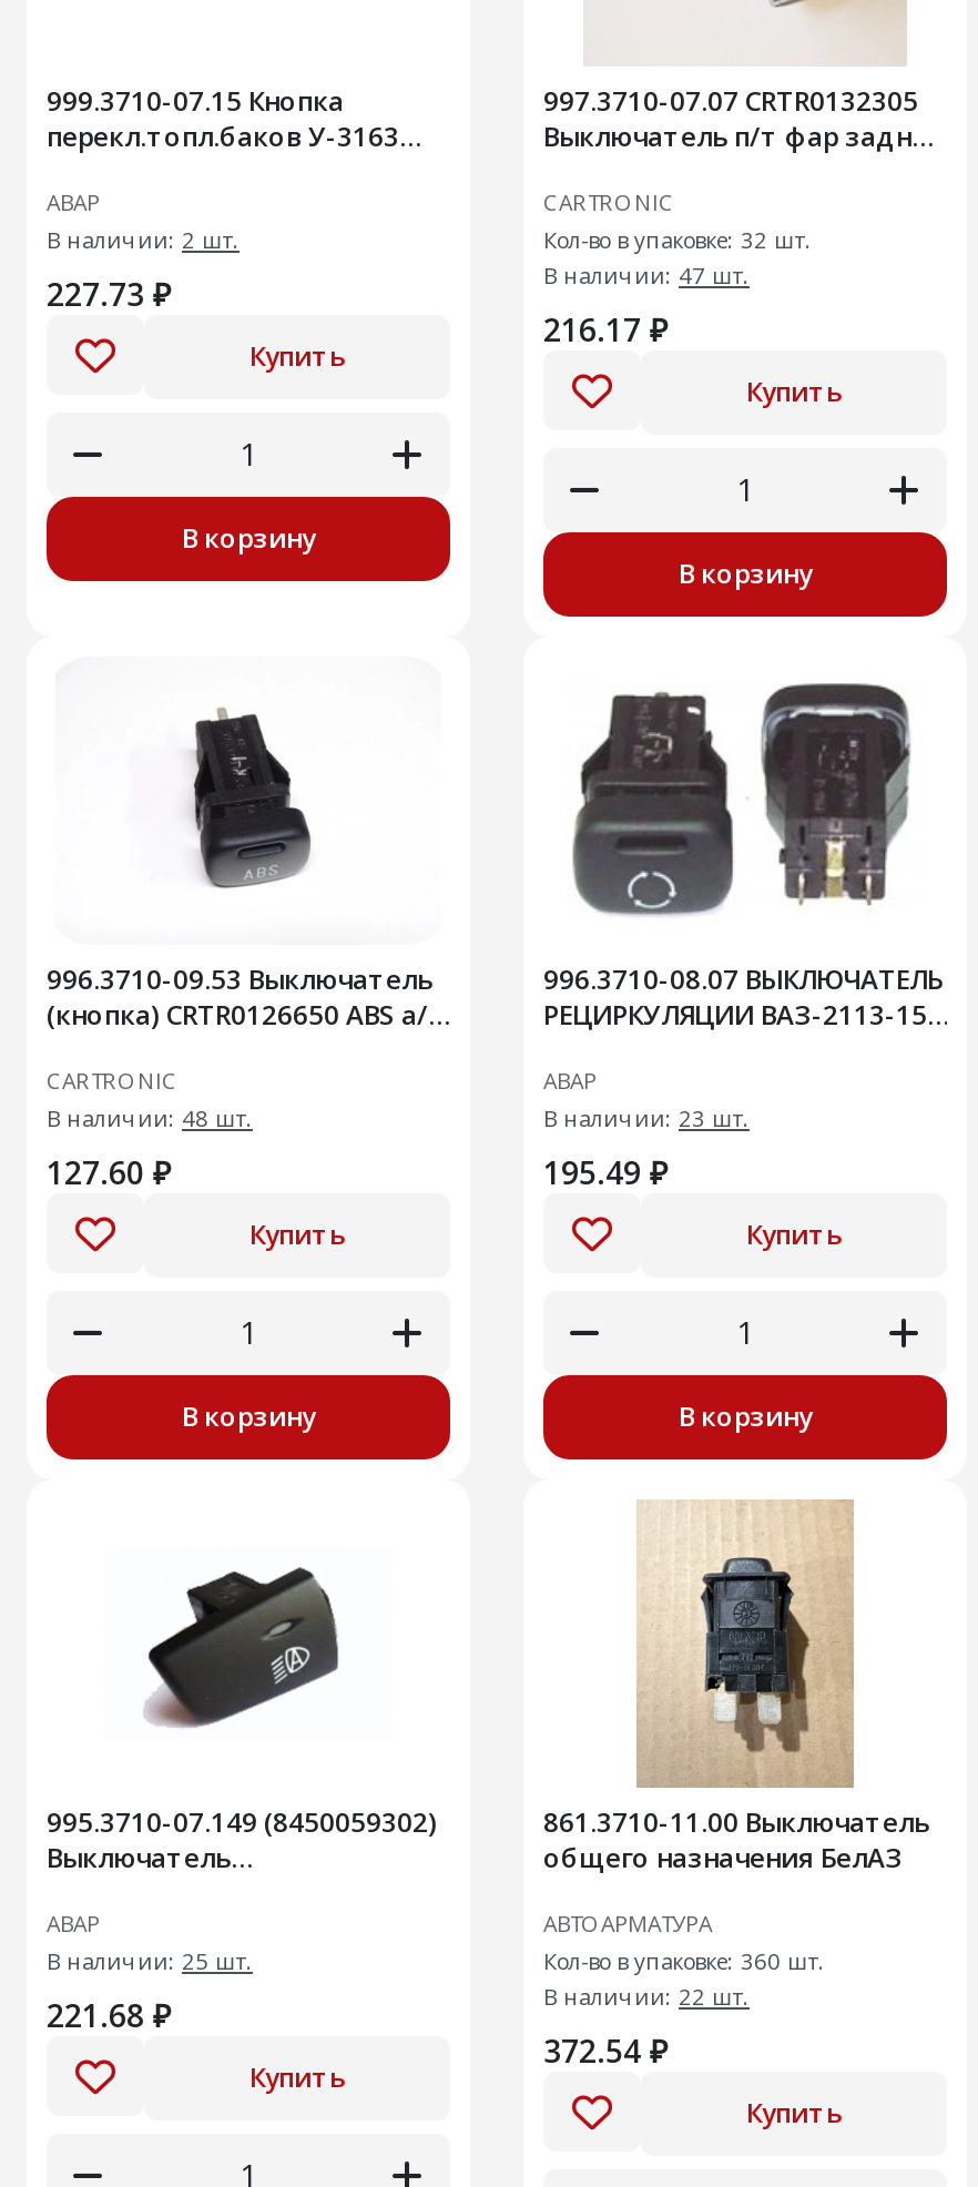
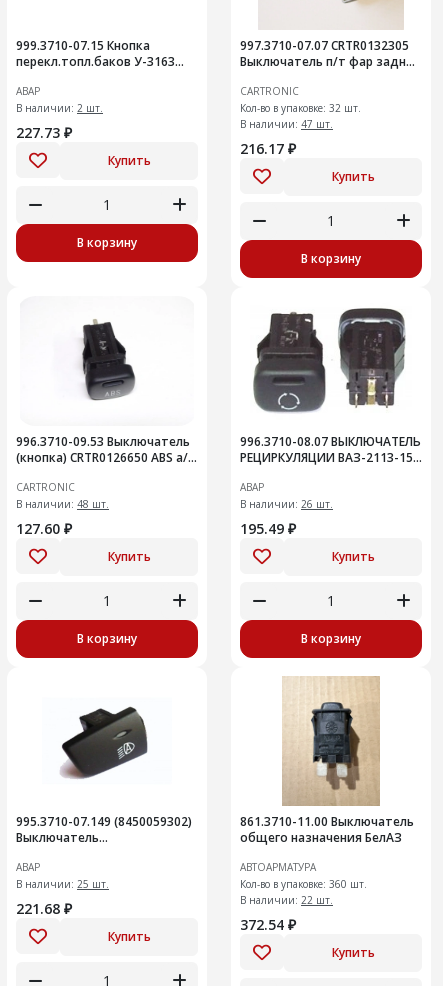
[543,1102,750,1133] В наличии: 23 шт. -> [240,497,333,511] В наличии: 26 шт.

